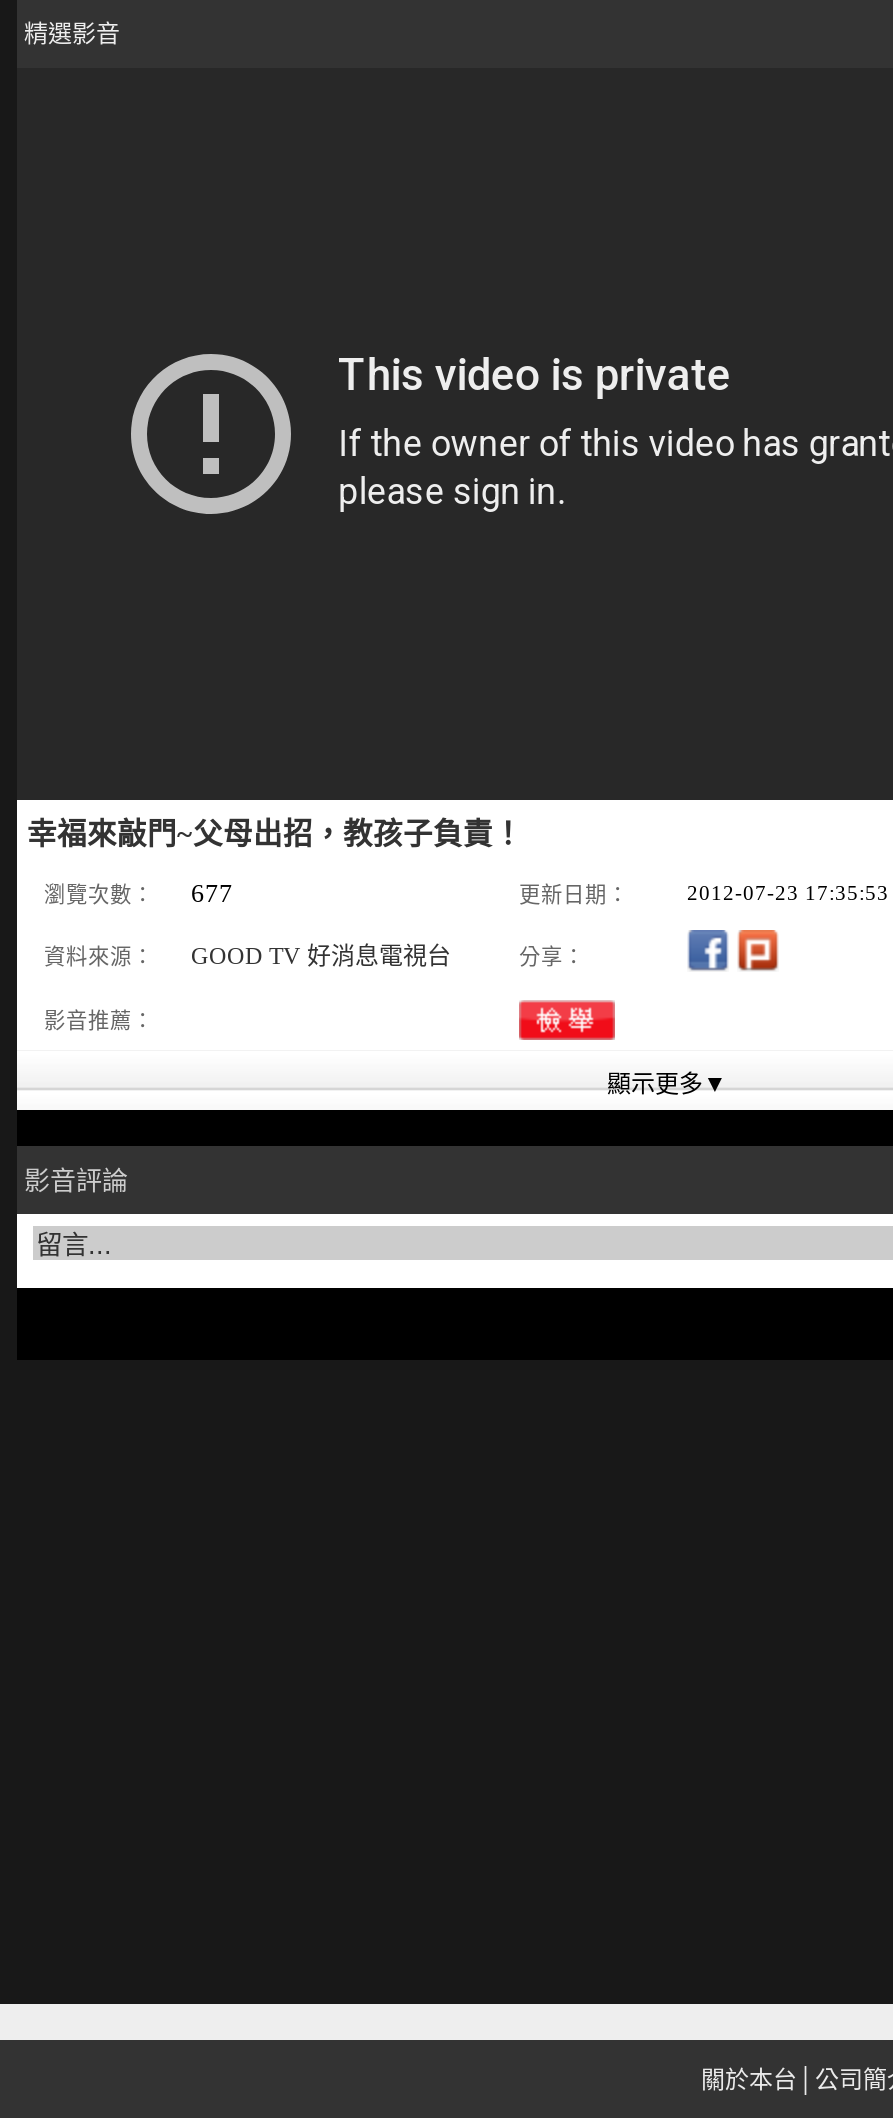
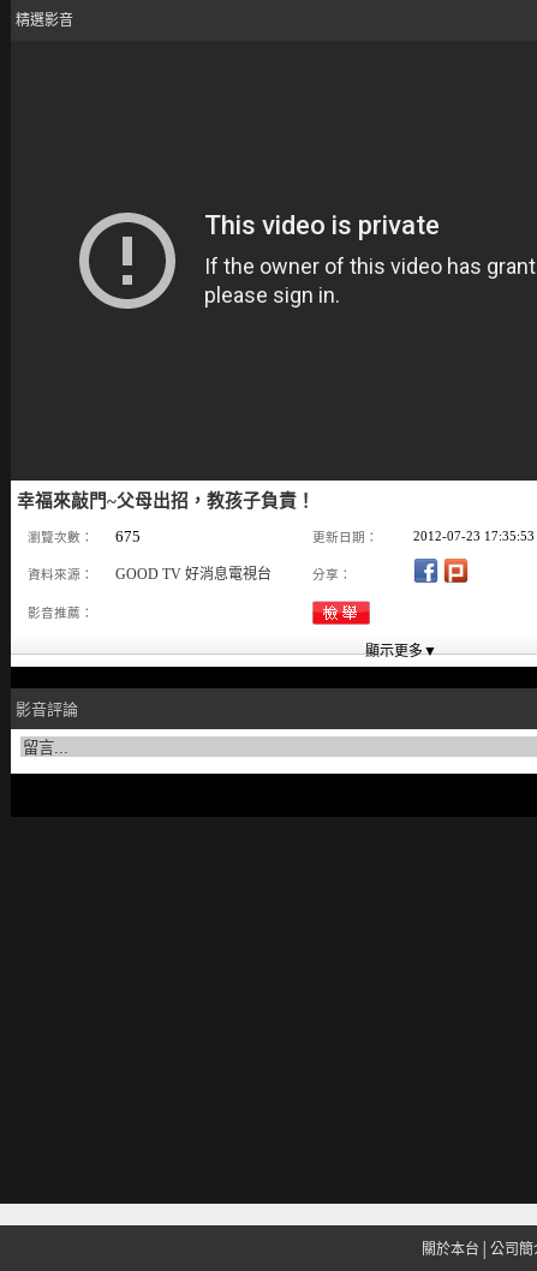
[44,878,233,908] 瀏覽次數： 677 -> [27,527,141,545] 瀏覽次數： 675

